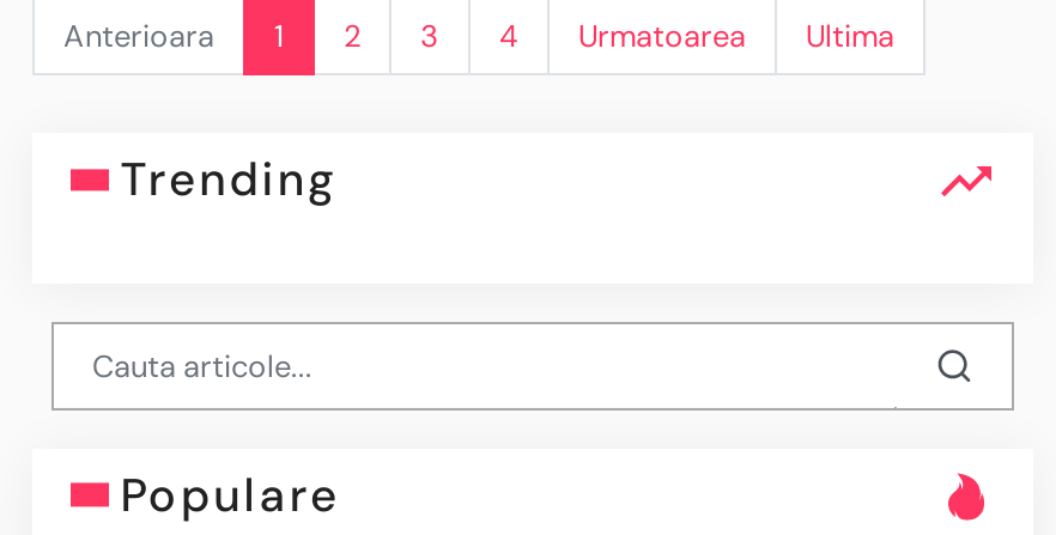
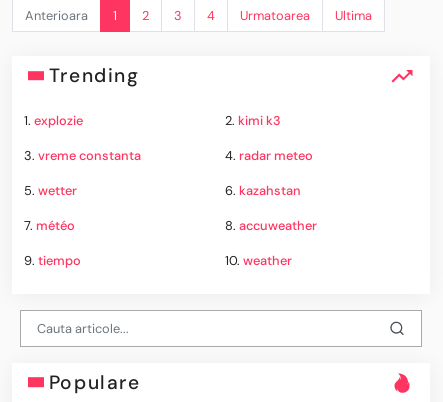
none -> [24,112,317,269] 1. explozie | 2. kimi k3 | 3. vreme constanta | 4. radar meteo | 5. wetter | 6. kazahstan | 7. météo | 8. accuweather | 9. tiempo | 10. weather

